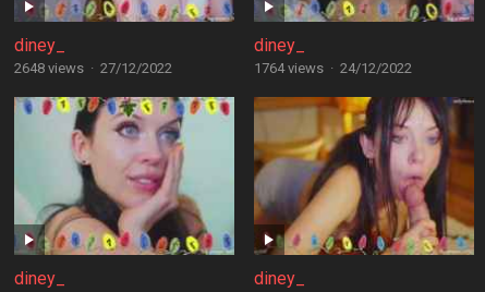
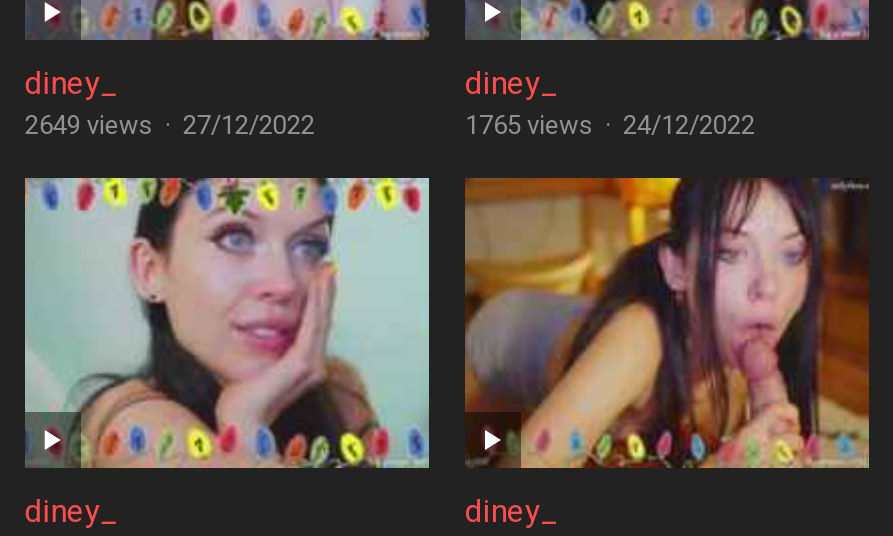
[14,60,172,76] 2648 views · 27/12/2022 -> [25,110,315,140] 2649 views · 27/12/2022
[254,60,412,76] 1764 views · 24/12/2022 -> [465,110,755,140] 1765 views · 24/12/2022

